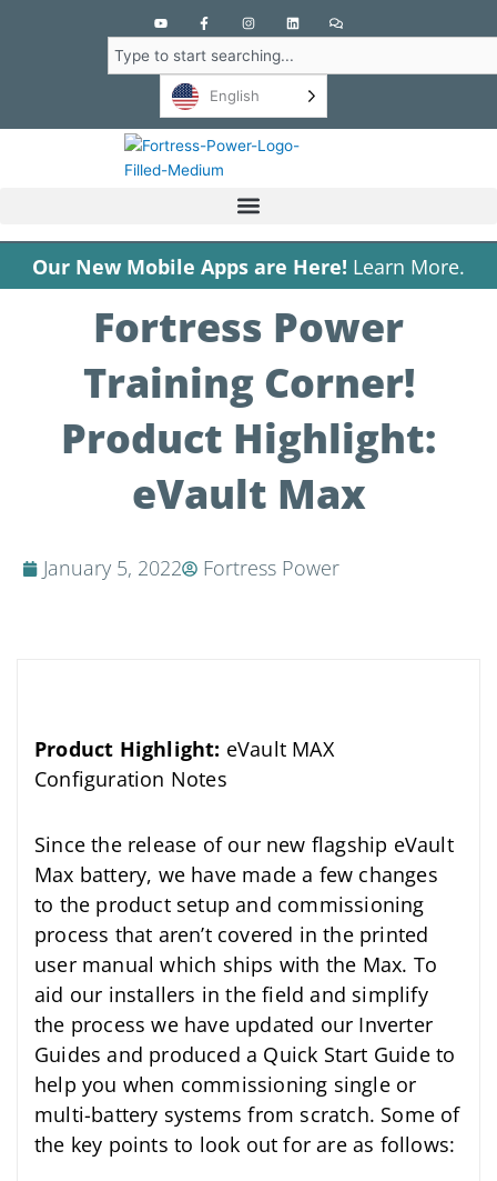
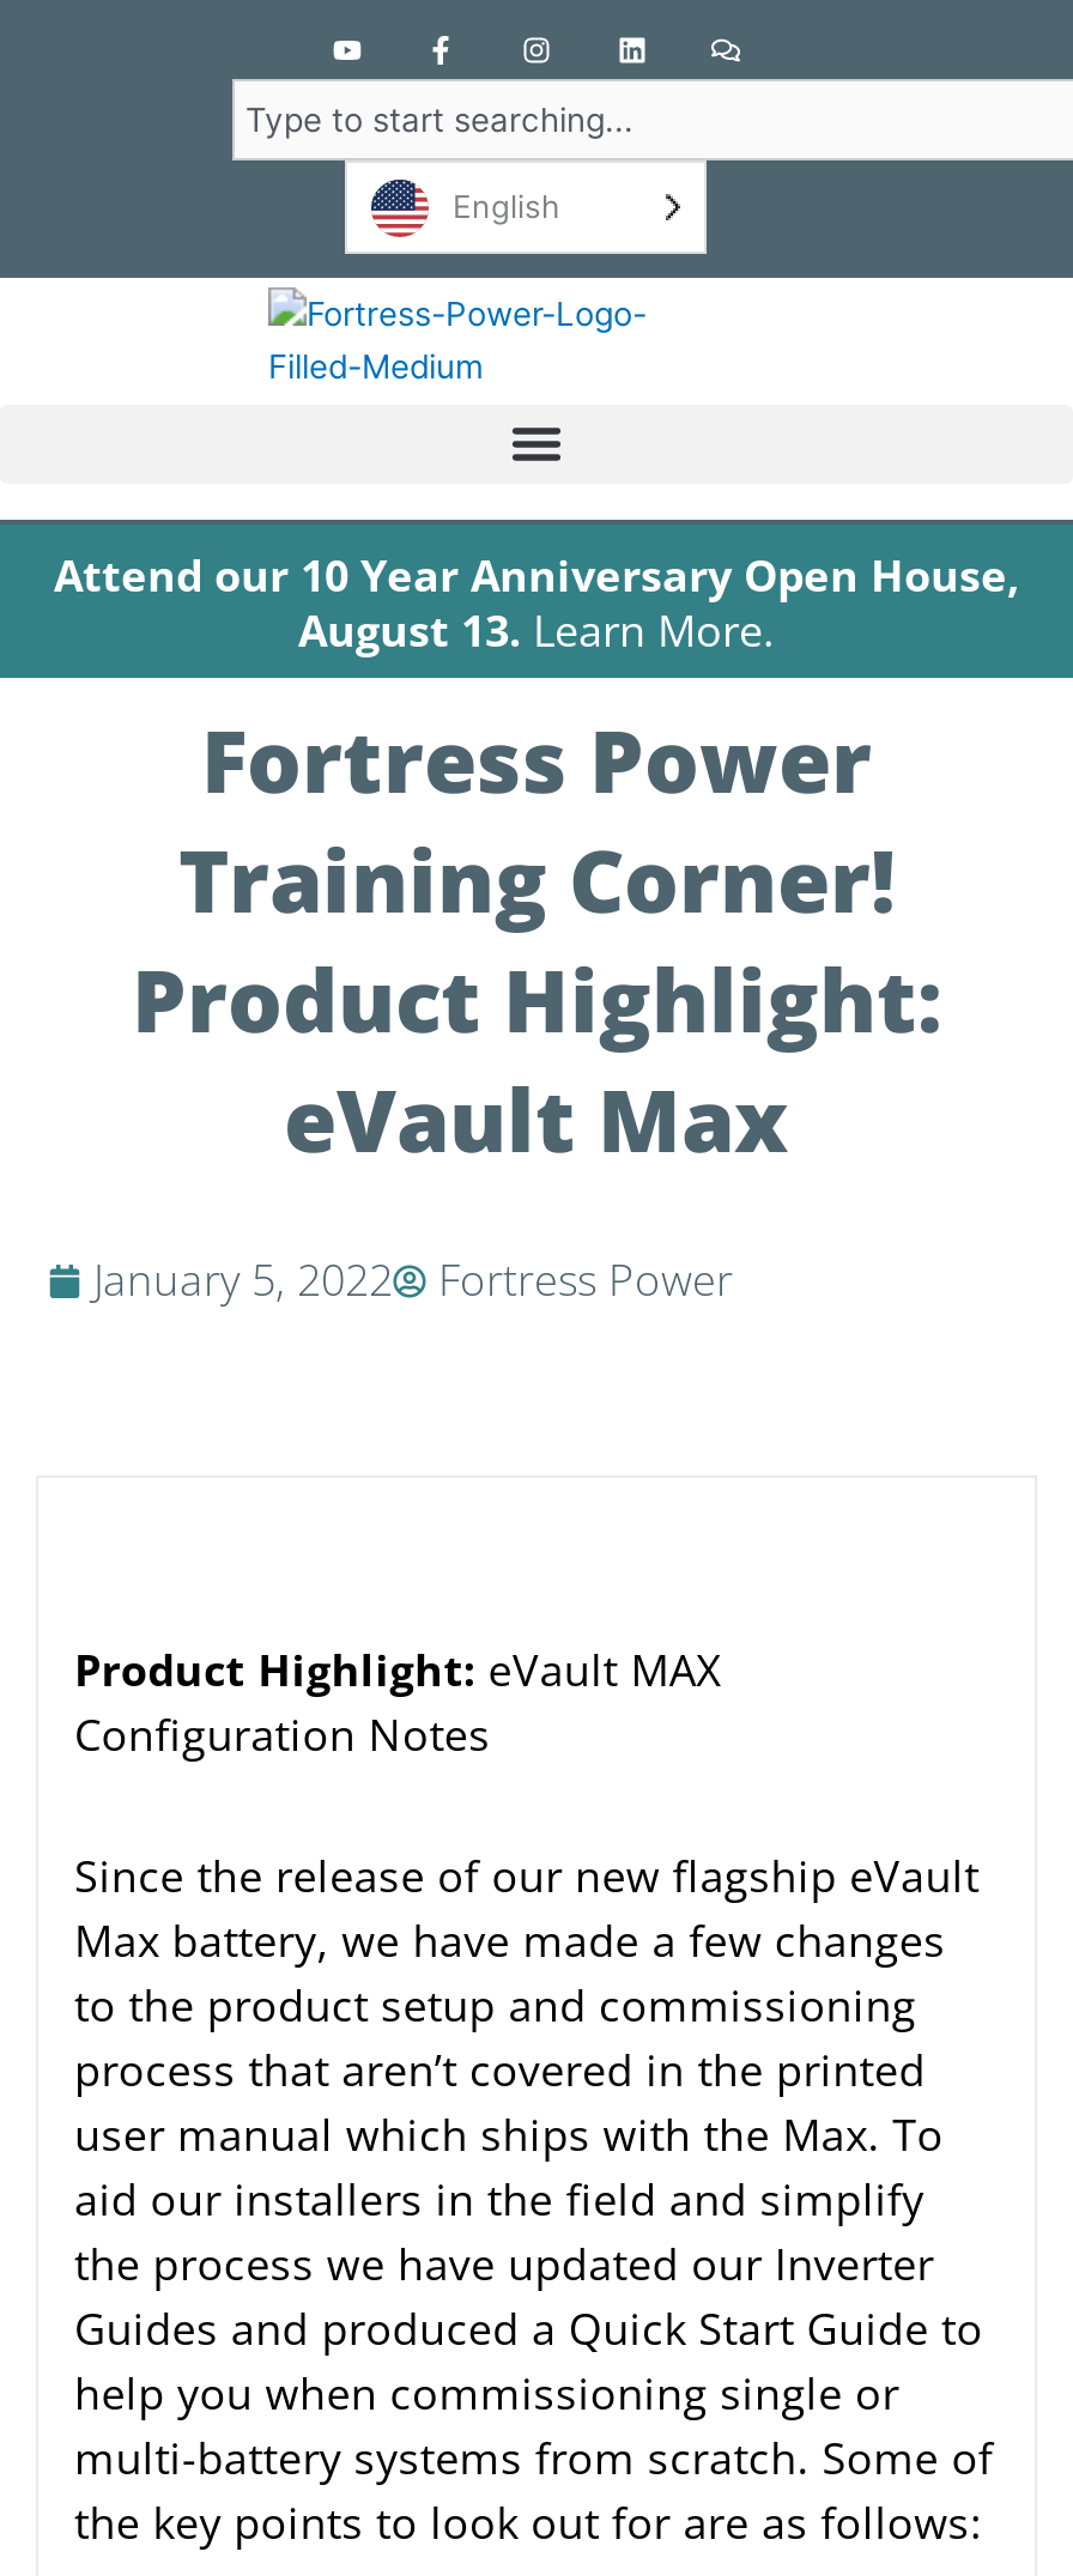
[32,253,465,280] Our New Mobile Apps are Here! Learn More. -> [54,545,1019,658] Attend our 10 Year Anniversary Open House, | August 13. Learn More.

